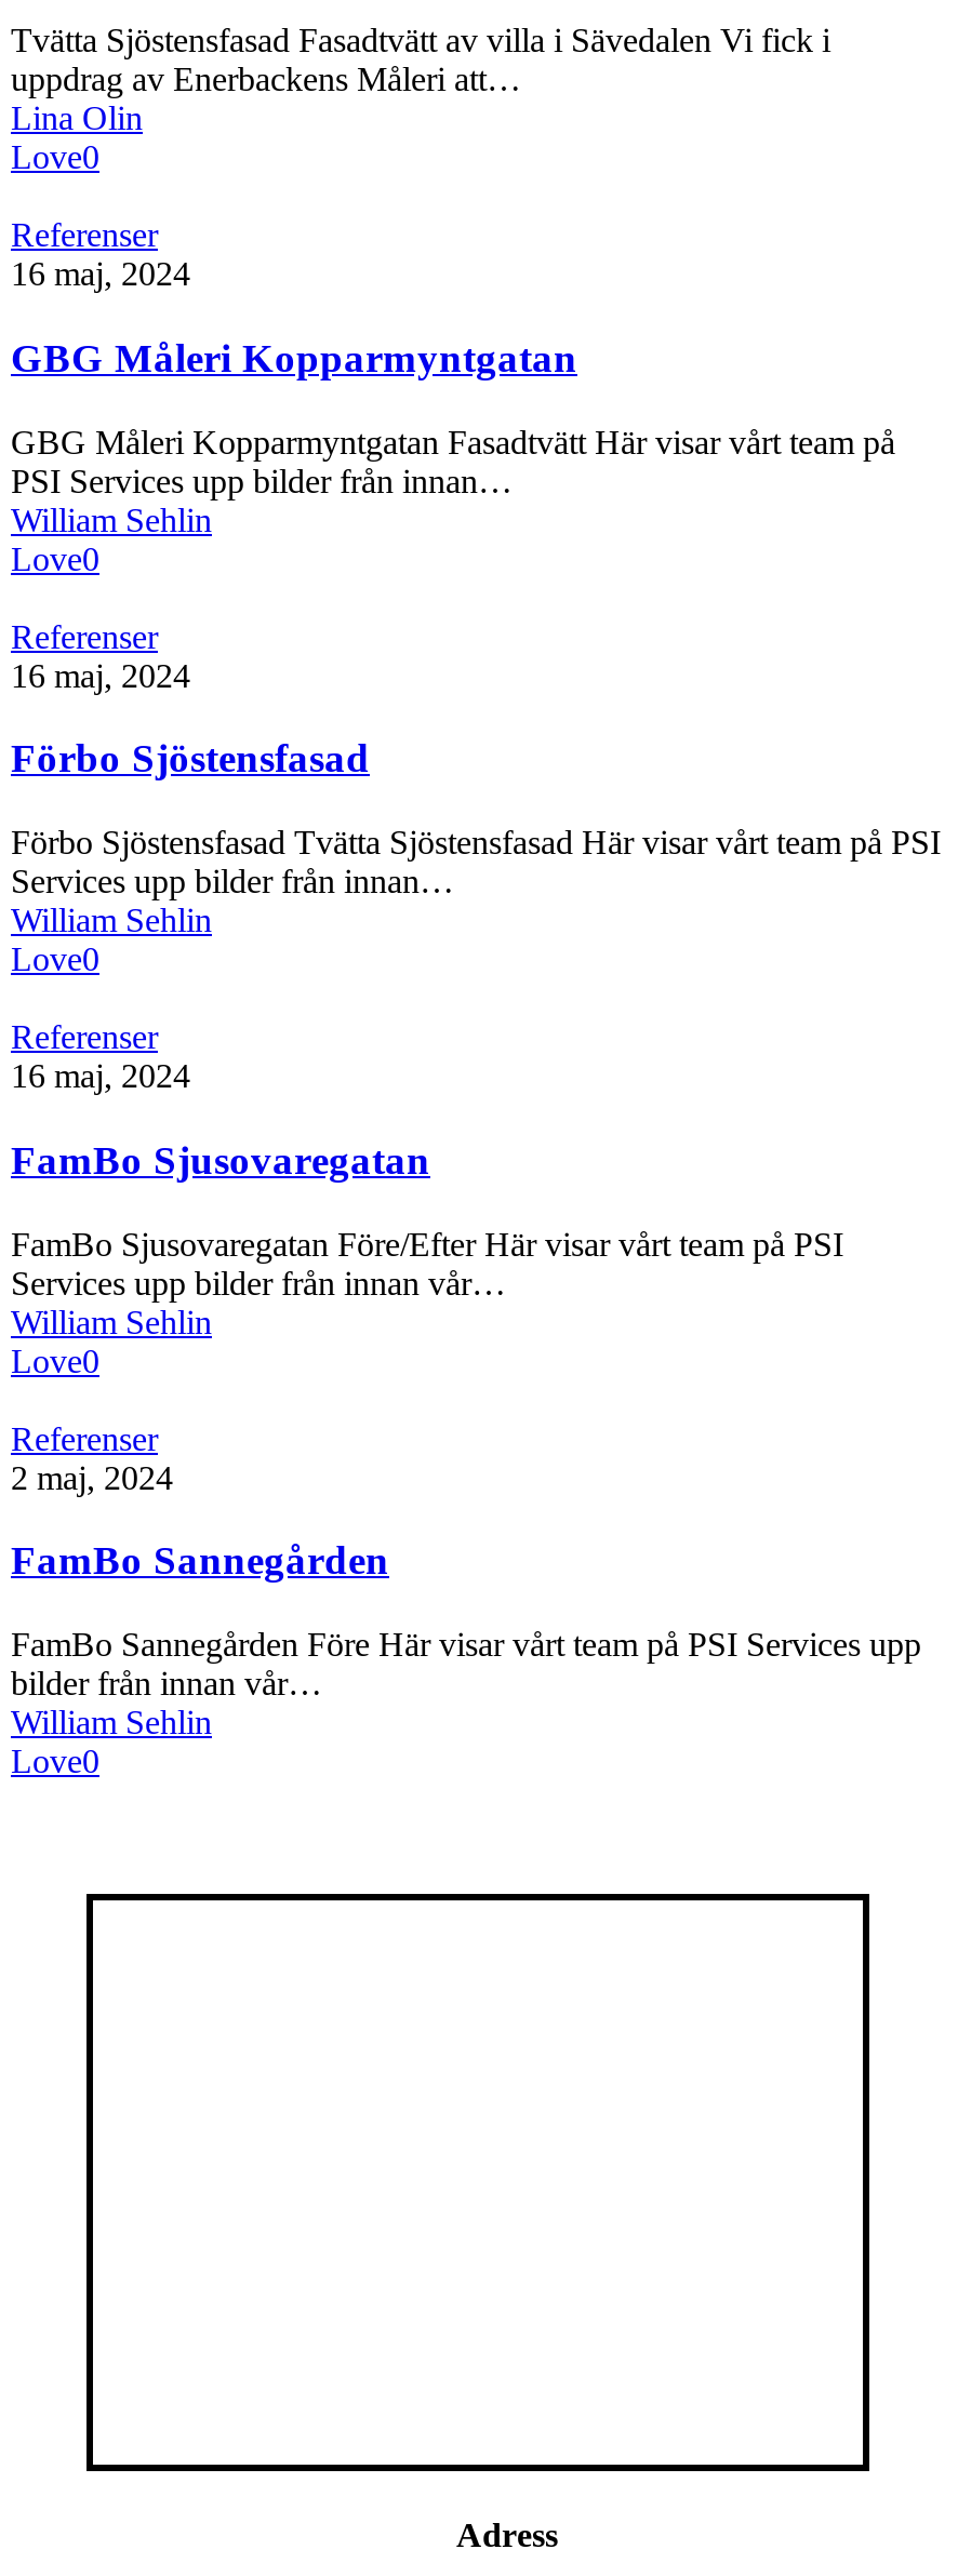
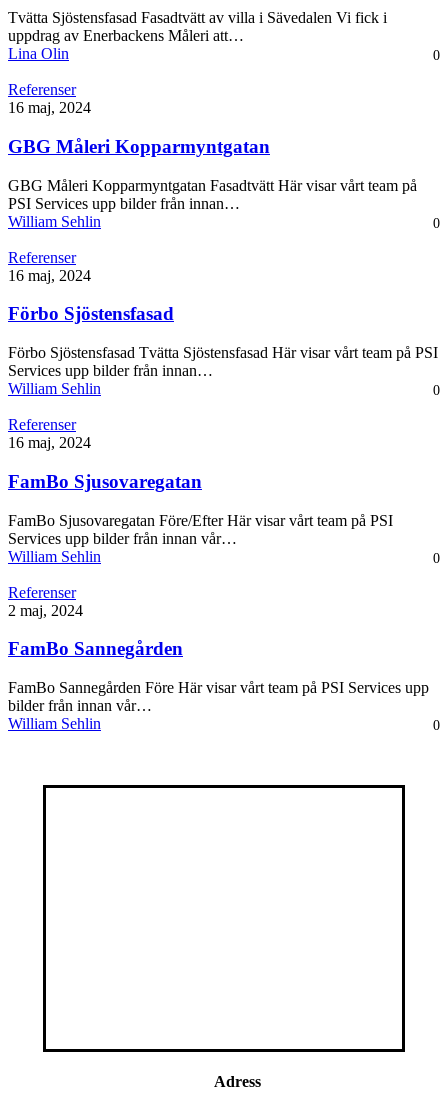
[11,139,99,176] Love0 -> [433,48,440,63] 0
[11,540,99,577] Love0 -> [433,216,440,231] 0
[11,941,99,978] Love0 -> [433,383,440,398] 0
[11,1342,99,1378] Love0 -> [433,551,440,566] 0
[11,1743,99,1780] Love0 -> [433,718,440,733] 0

